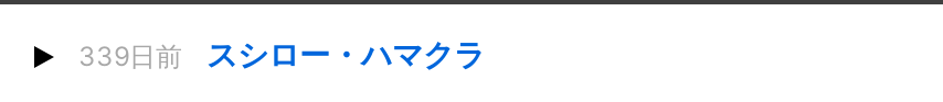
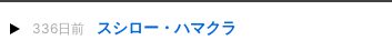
[78,35,485,72] 339日前 スシロー・ハマクラ -> [32,18,237,37] 336日前 スシロー・ハマクラ

